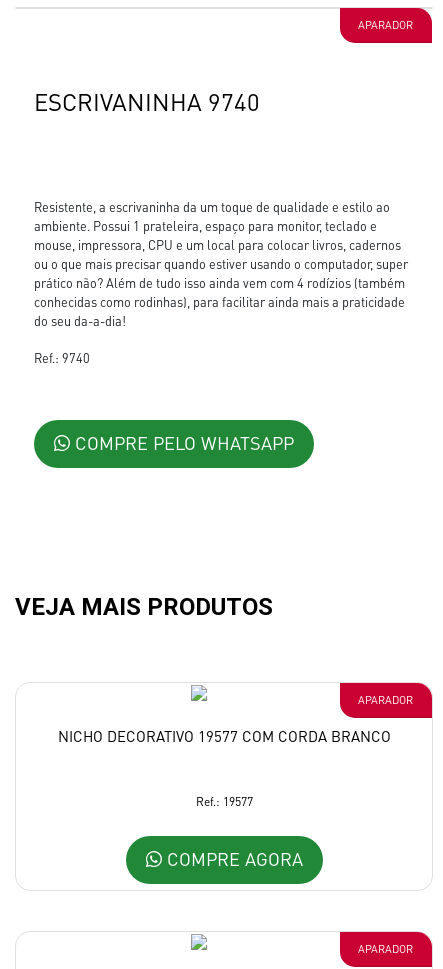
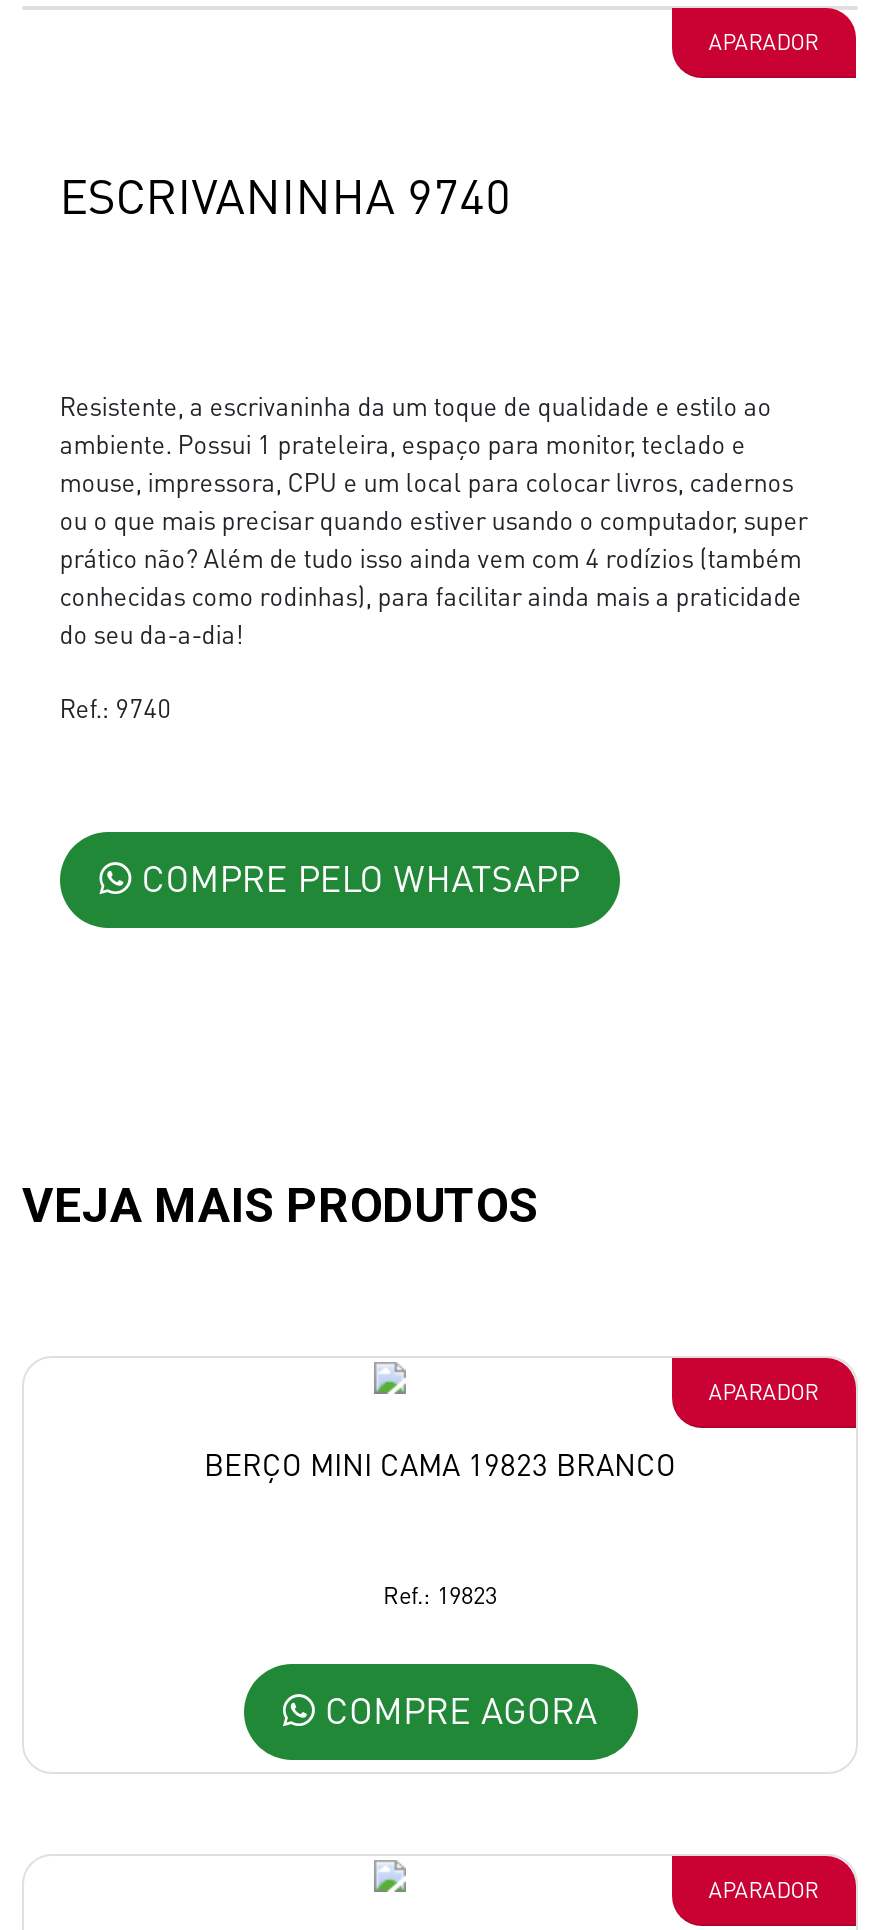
[57,726,390,746] NICHO DECORATIVO 19577 COM CORDA BRANCO -> [204,1443,676,1483] BERÇO MINI CAMA 19823 BRANCO
[195,794,252,809] Ref.: 19577 -> [383,1579,497,1609] Ref.: 19823

